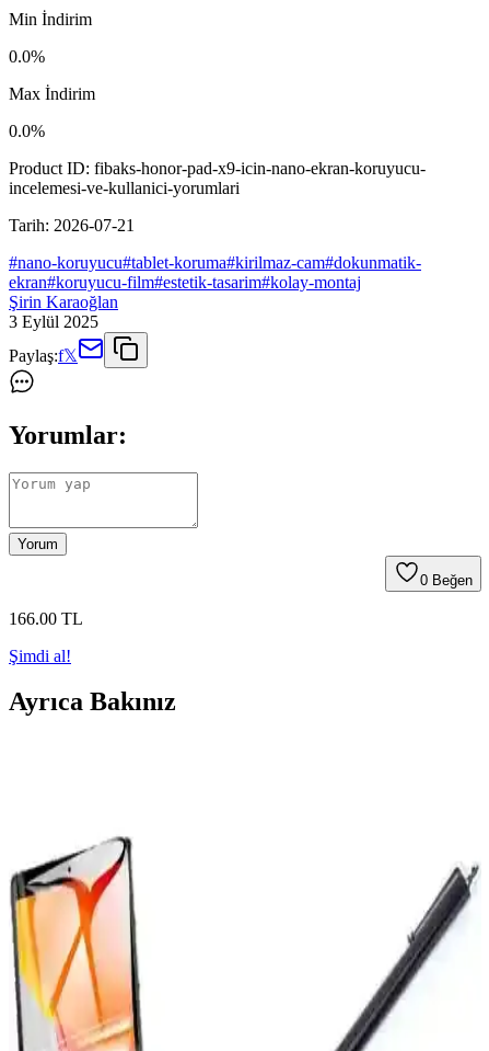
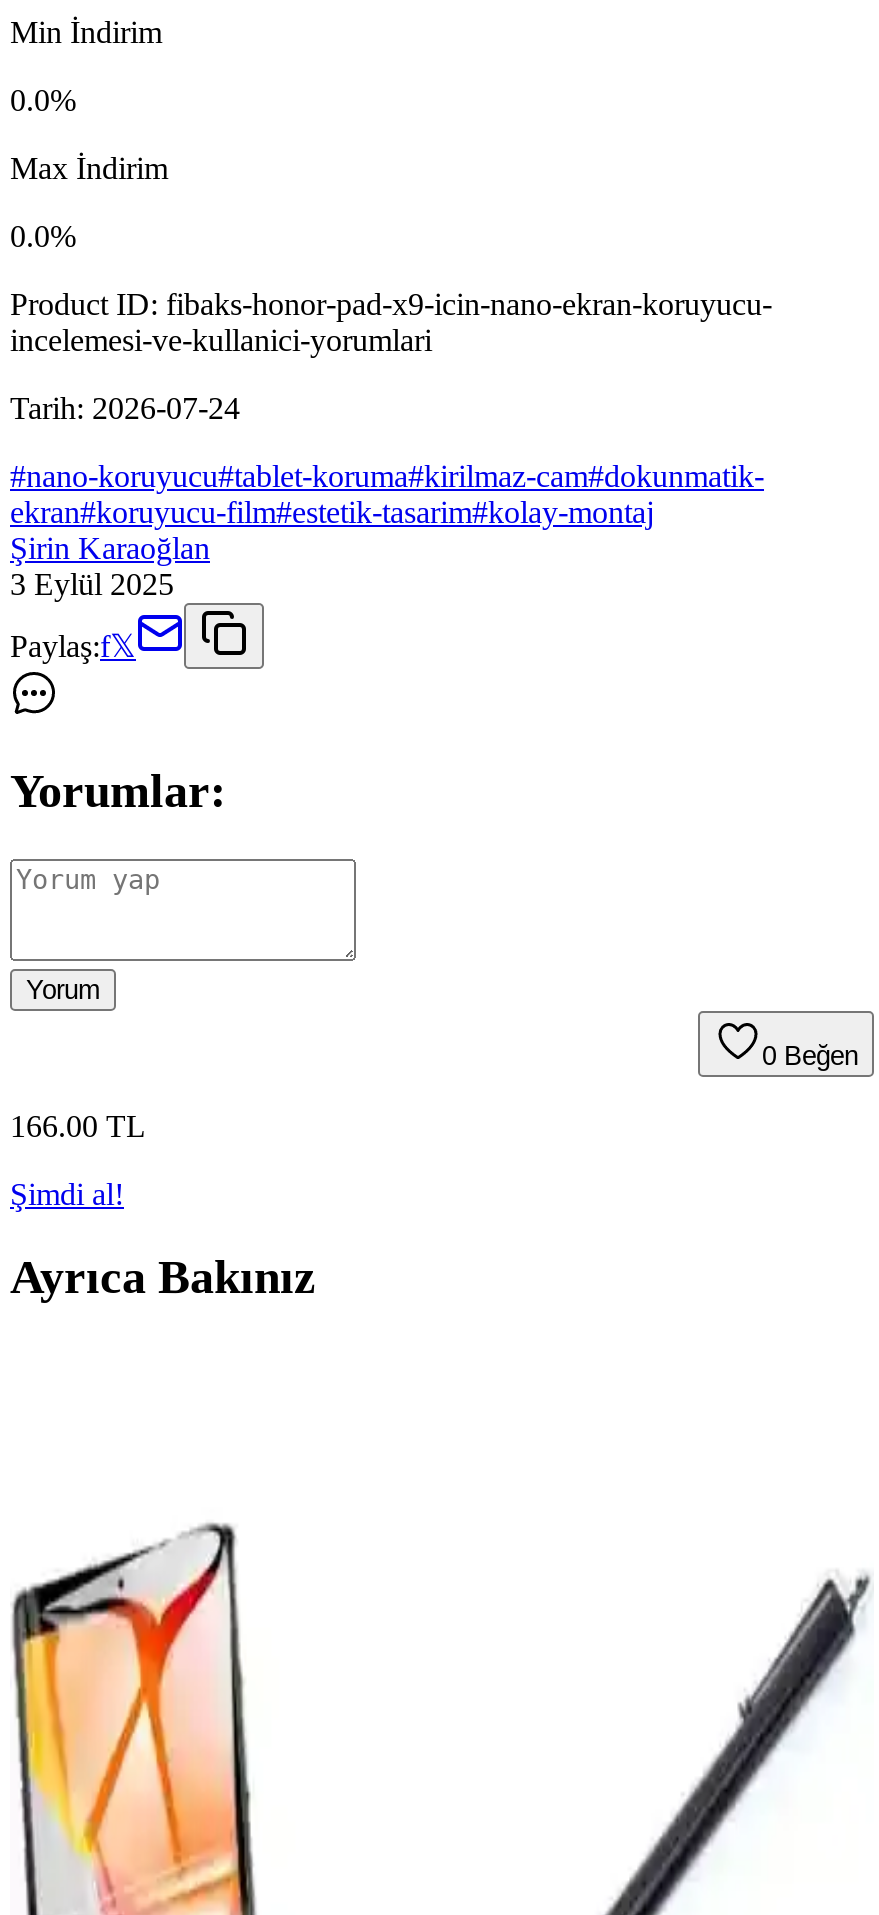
[9,216,135,234] Tarih: 2026-07-21 -> [10,390,240,424] Tarih: 2026-07-24

